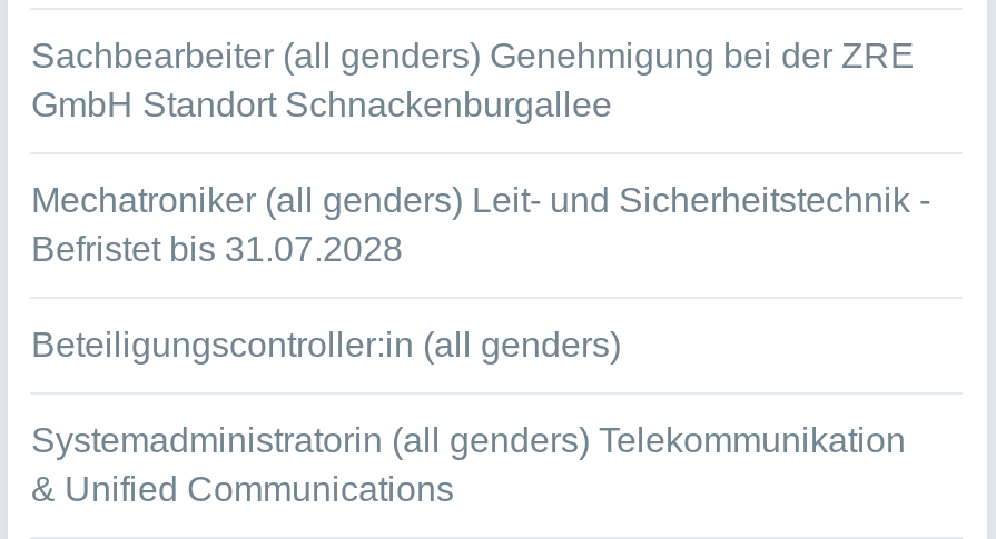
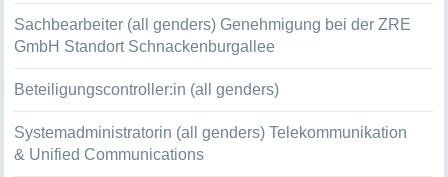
[31,181,930,268] Mechatroniker (all genders) Leit- und Sicherheitstechnik - | Befristet bis 31.07.2028 -> none

